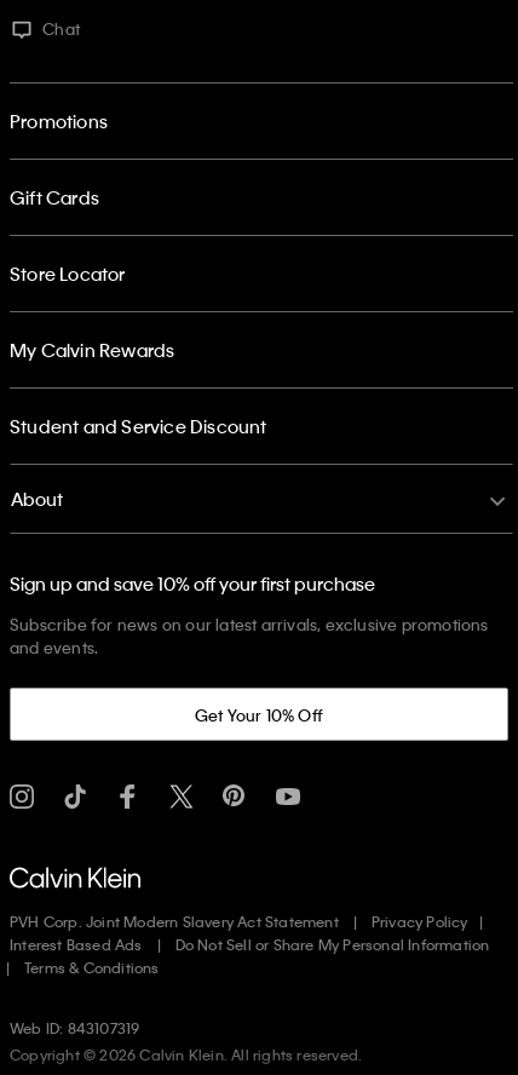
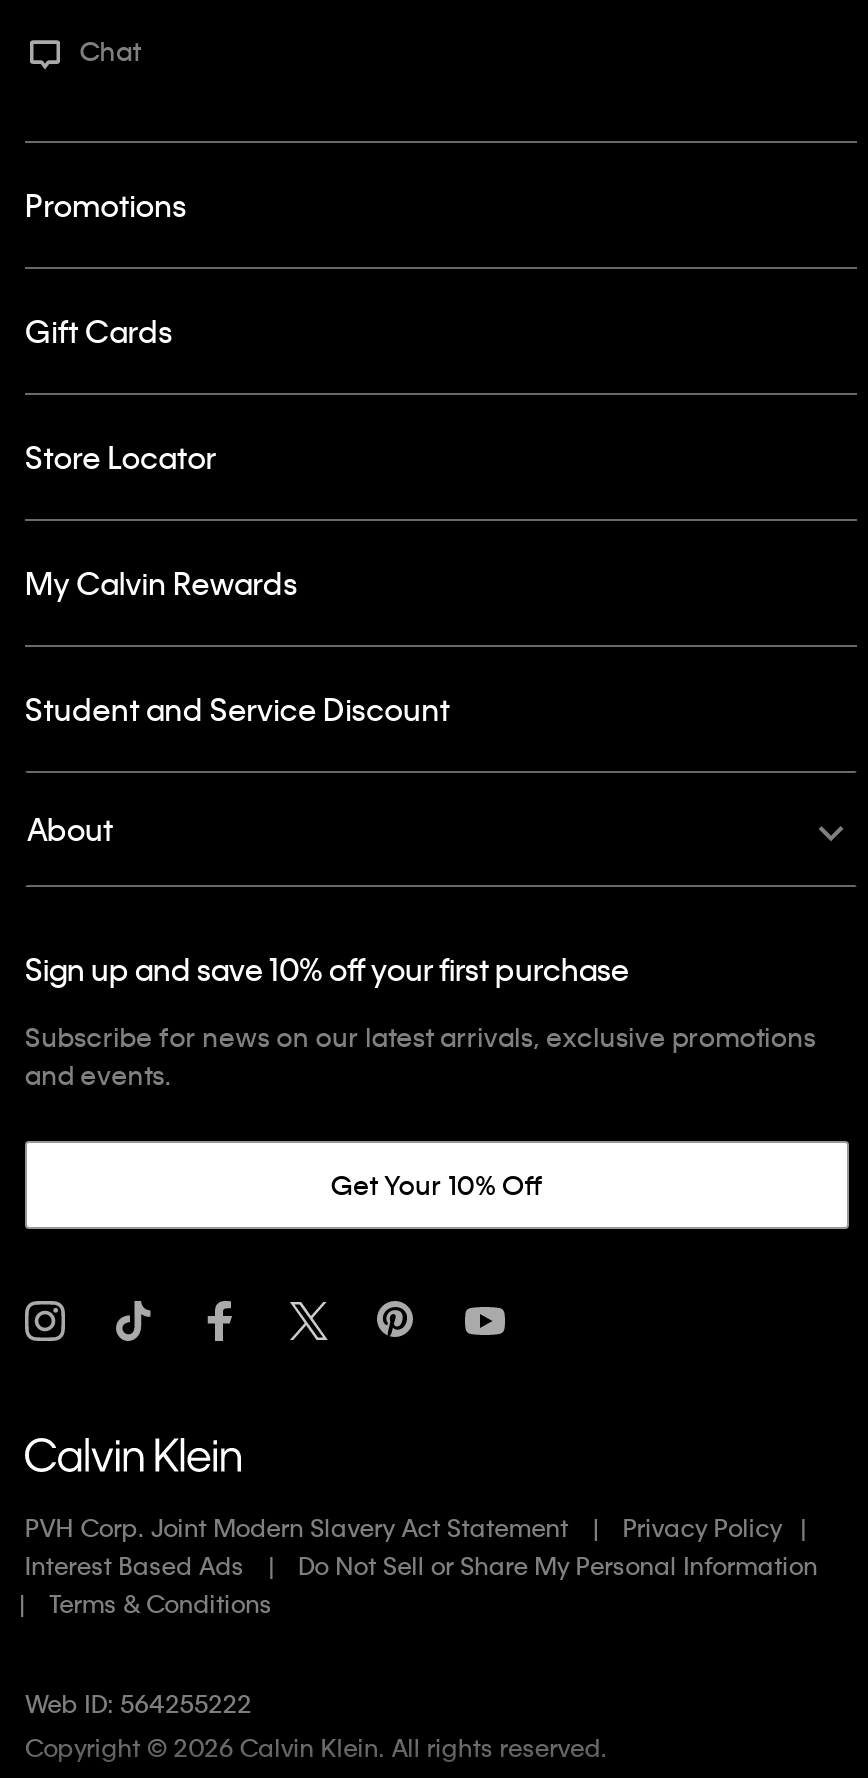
[10,1018,140,1038] Web ID: 843107319 -> [25,1687,252,1719] Web ID: 564255222

